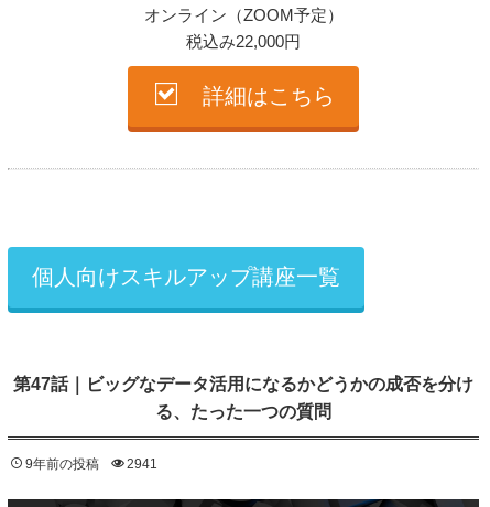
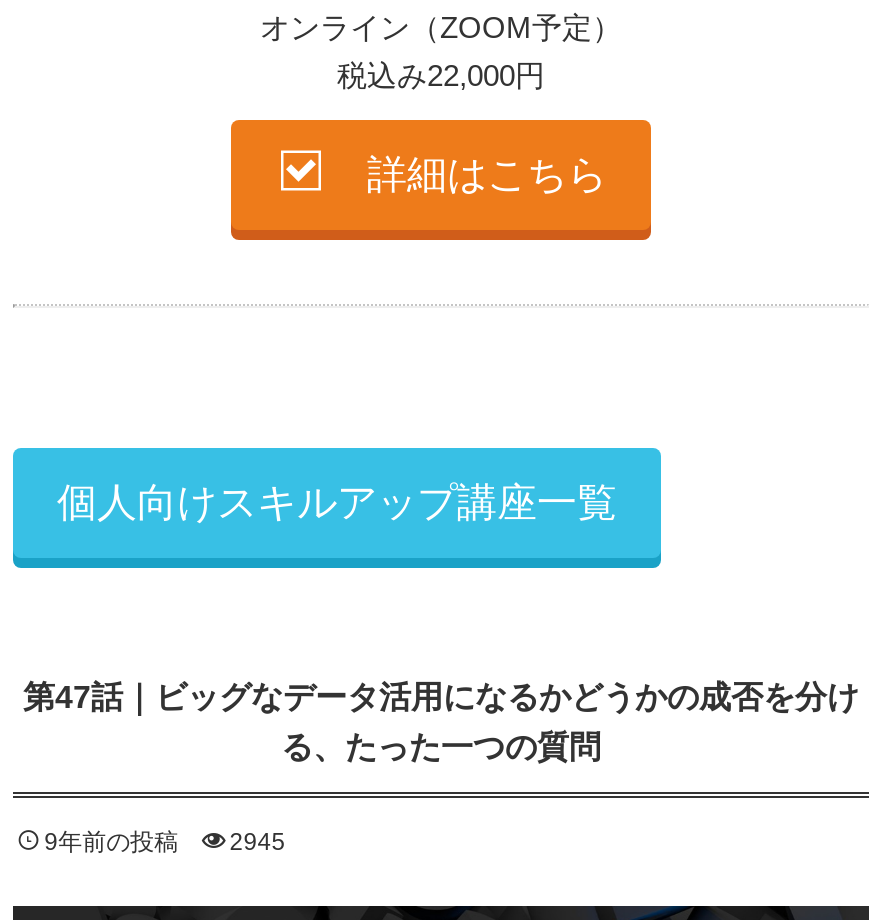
[25,456,158,471] 9年前の投稿 2941 -> [44,827,285,855] 9年前の投稿 2945

